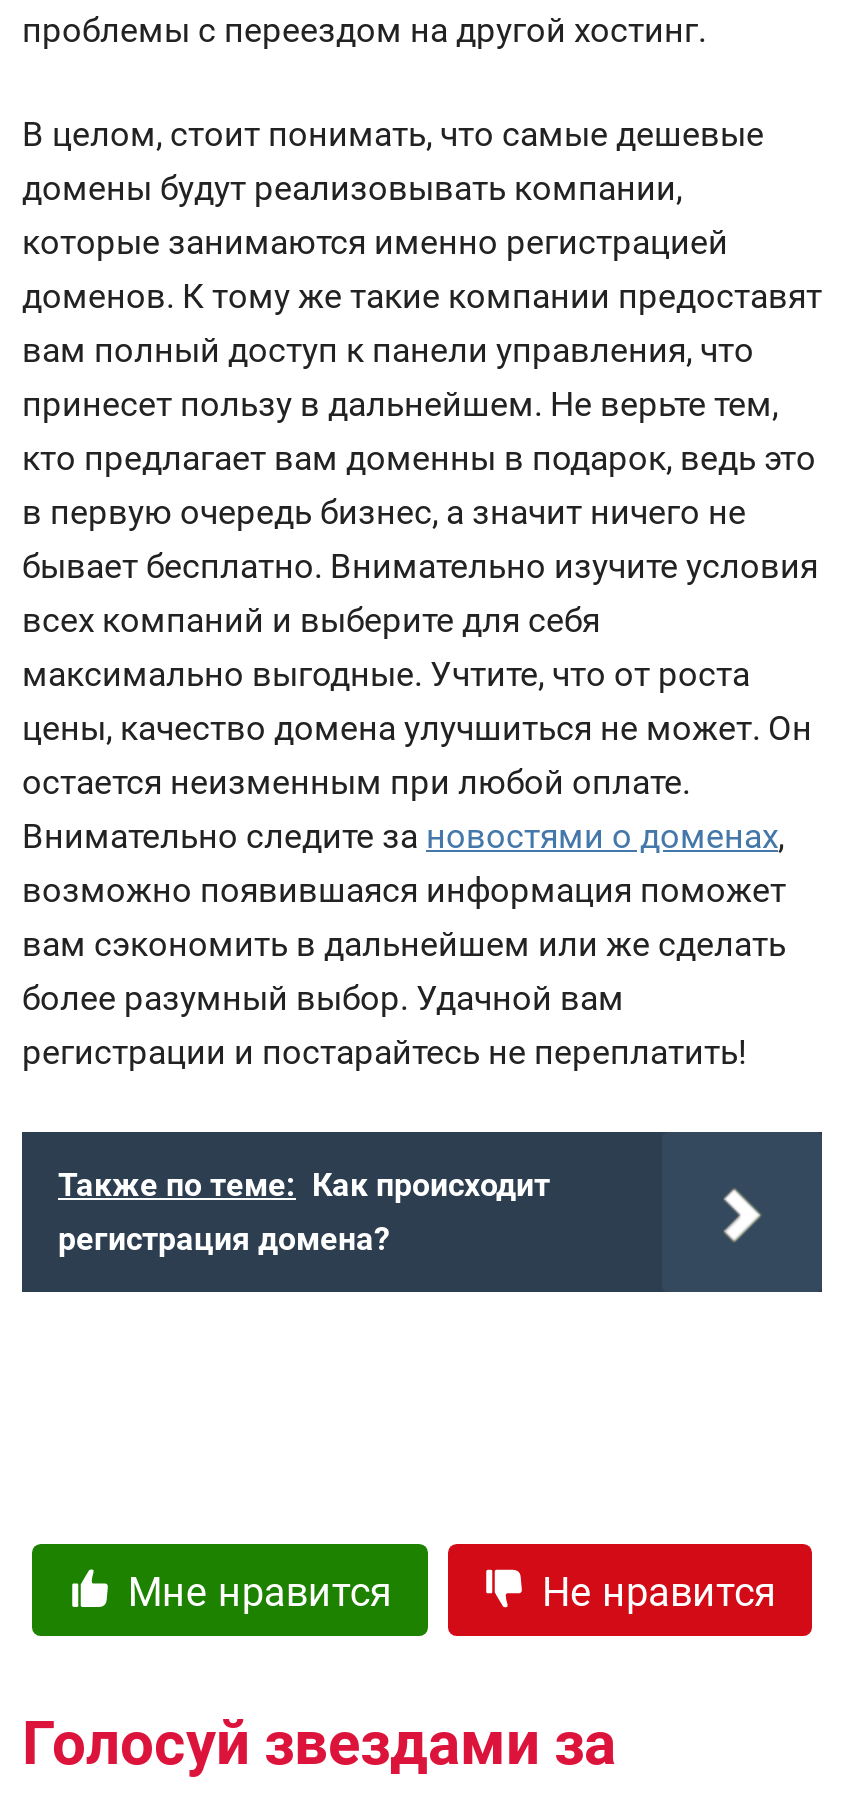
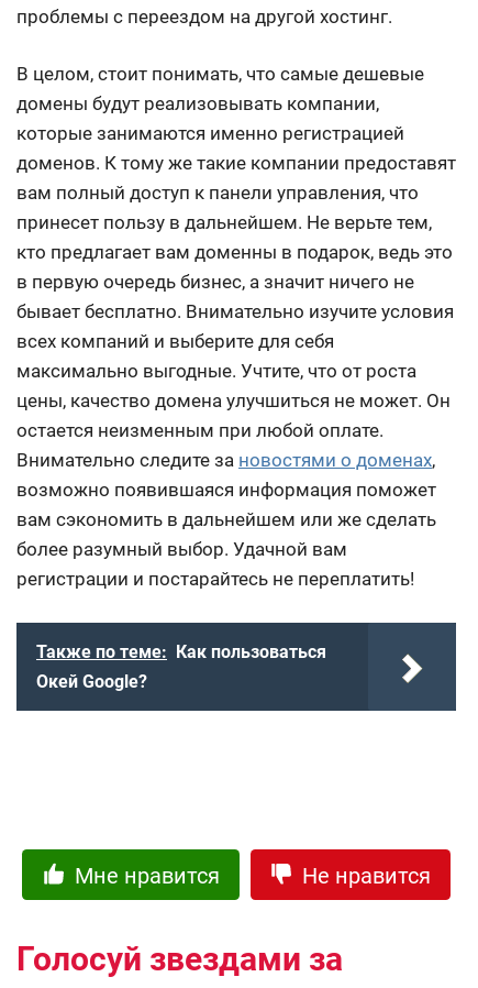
[58,1165,550,1257] Также по теме: Как происходит | регистрация домена? -> [36,641,326,691] Также по теме: Как пользоваться | Oкей Google?

